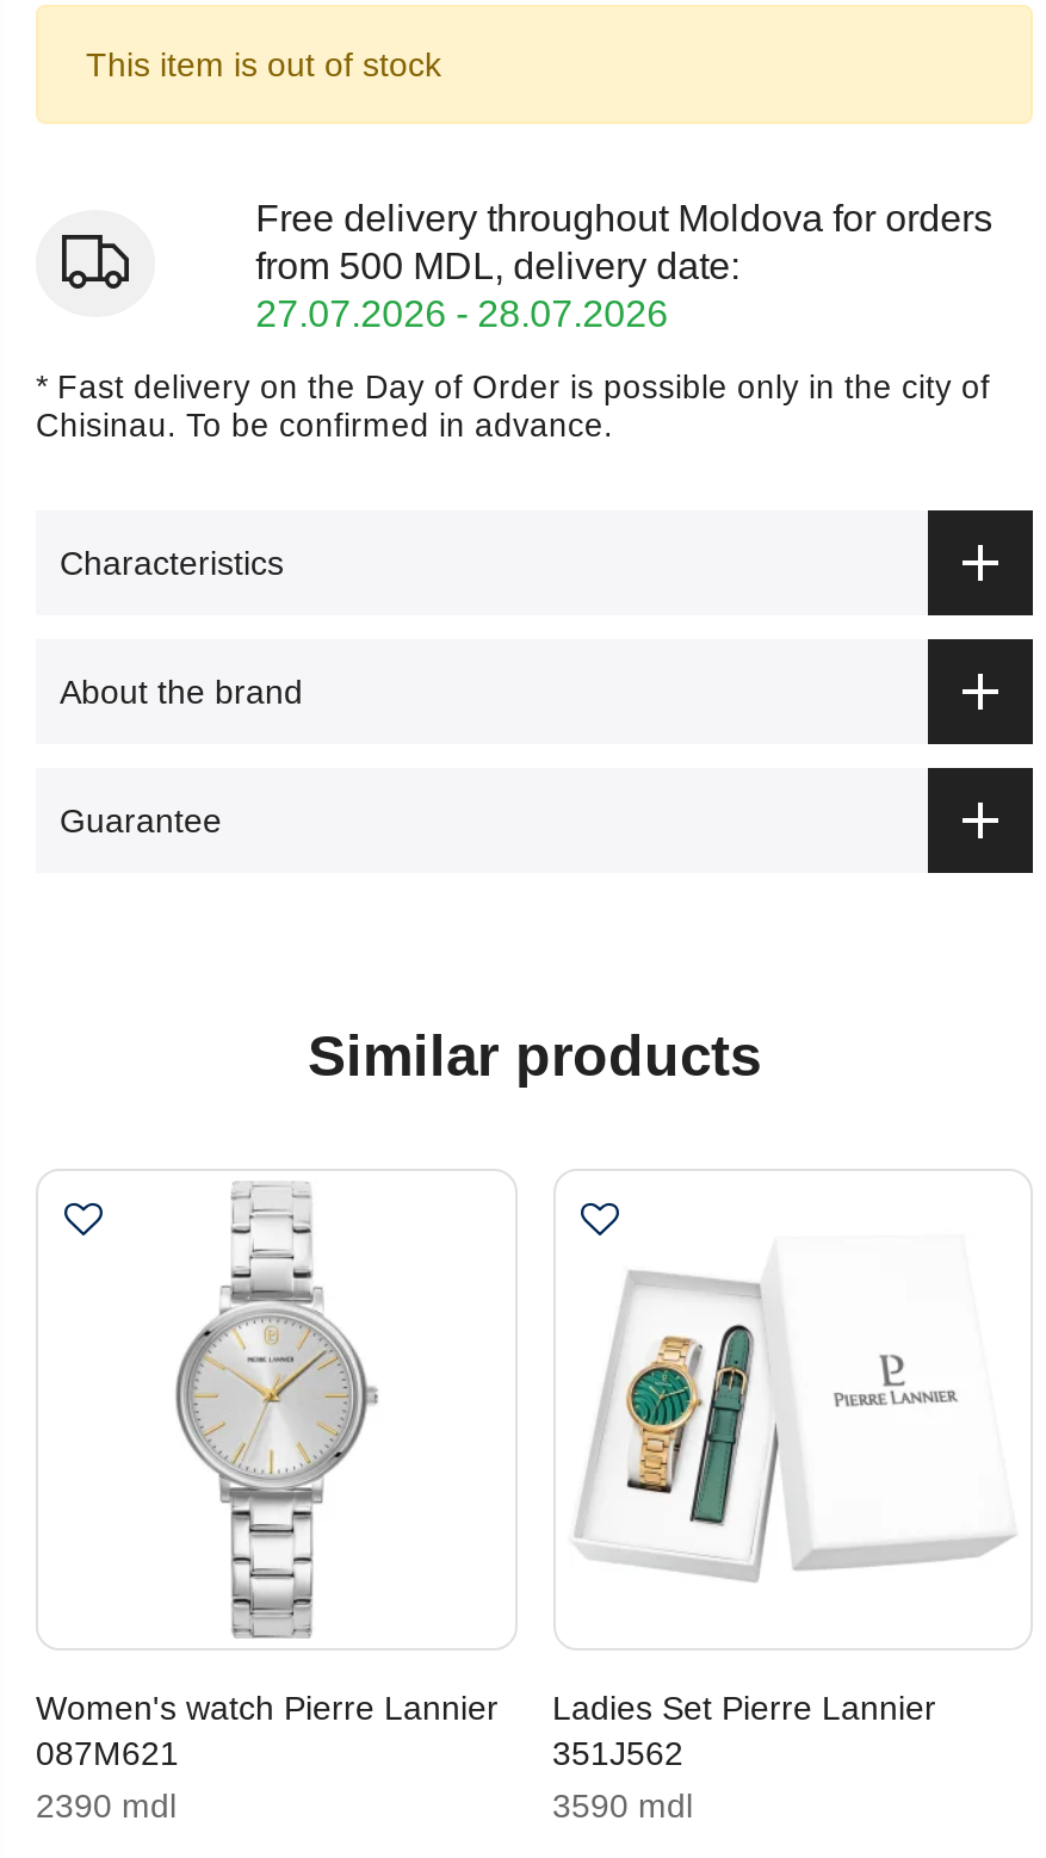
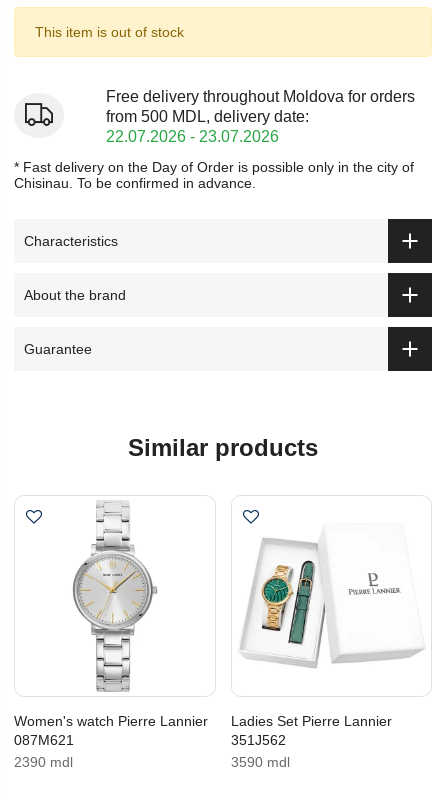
[256,293,668,333] 27.07.2026 - 28.07.2026 -> [106,128,279,145] 22.07.2026 - 23.07.2026

